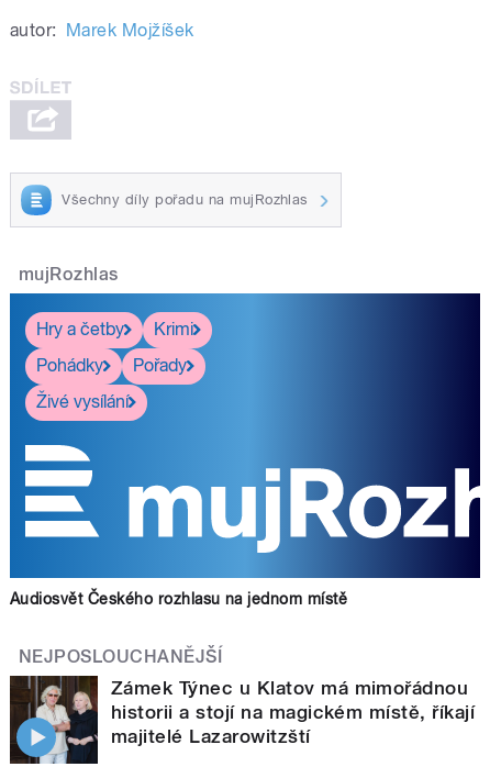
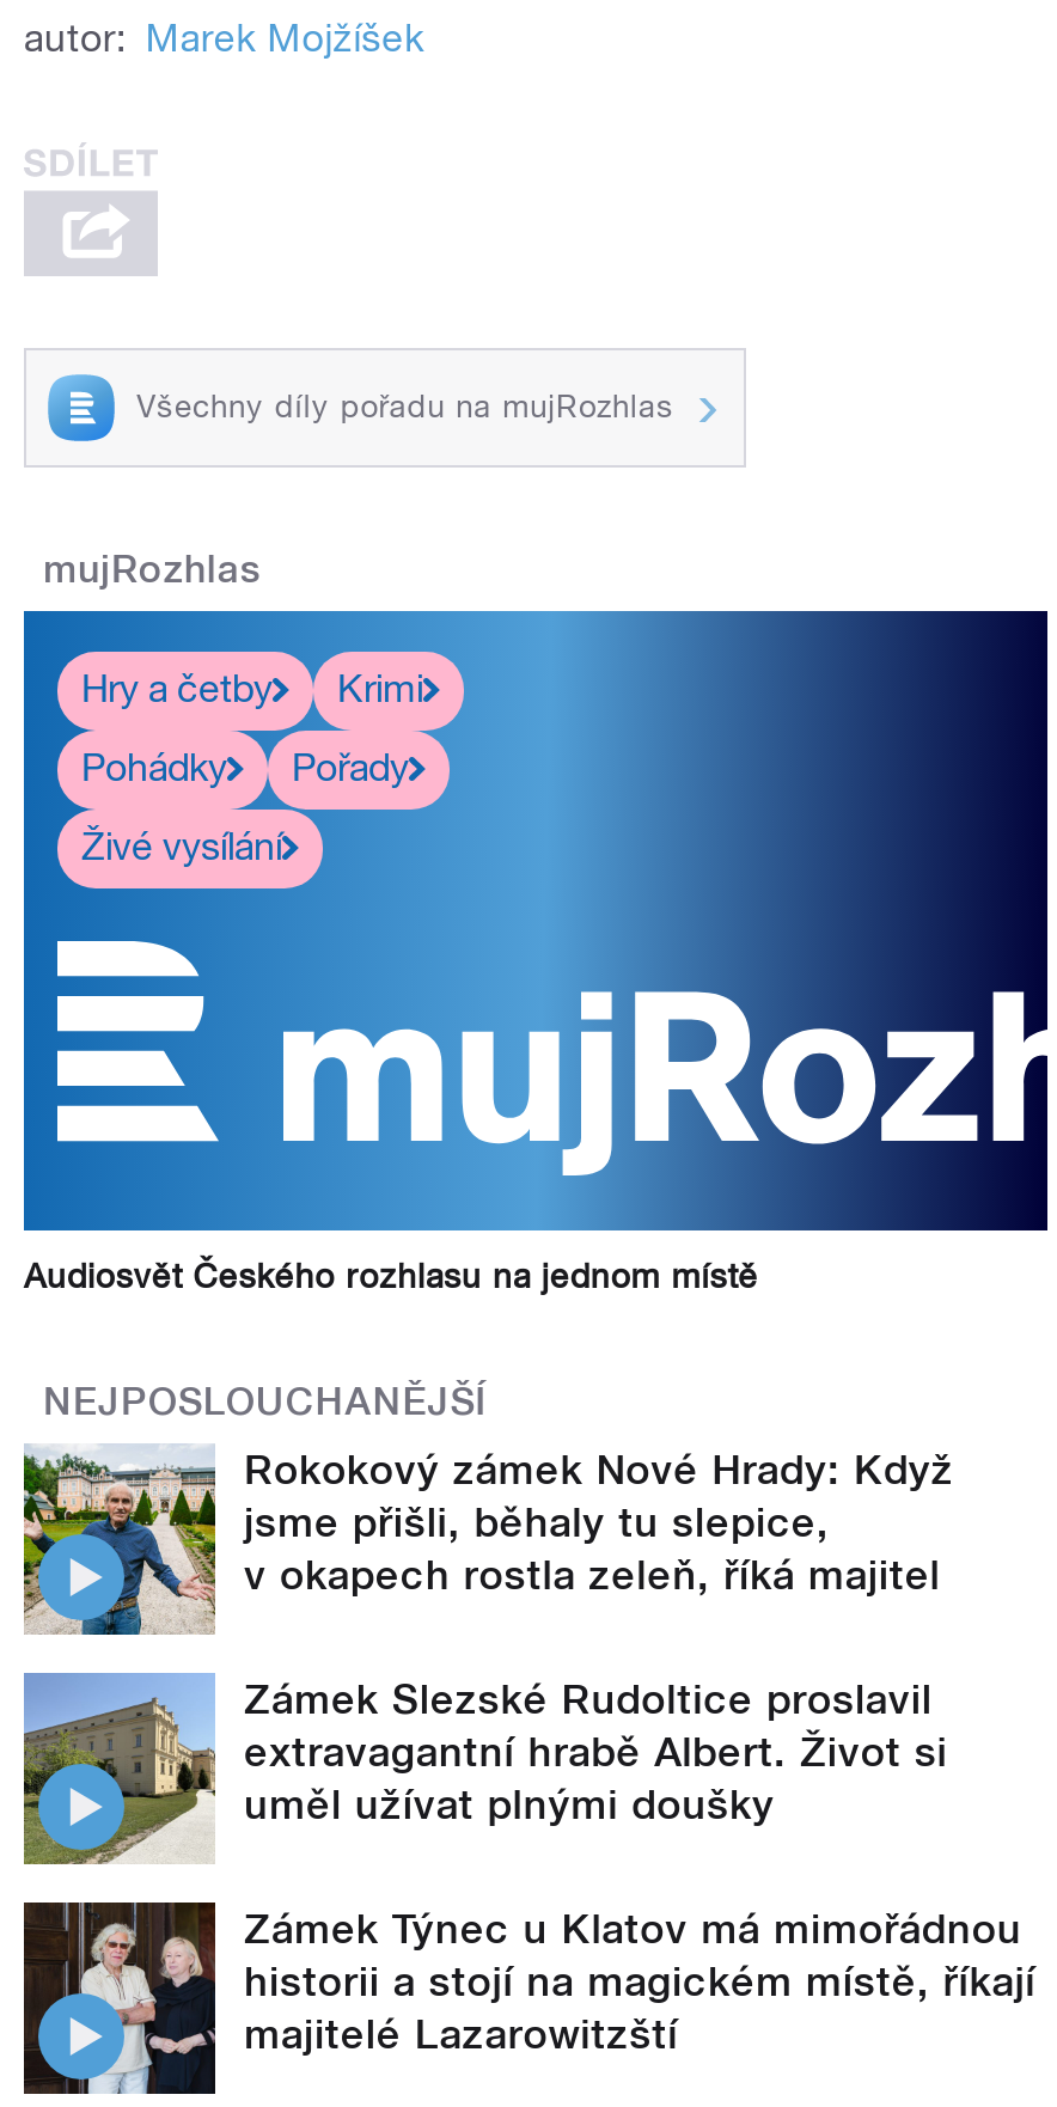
none -> [22,1443,954,1828] [image] | Rokokový zámek Nové Hrady: Když | jsme přišli, běhaly tu slepice, | v okapech rostla zeleň, říká majitel | Zámek Slezské Rudoltice proslavil | extravagantní hrabě Albert. Život si | uměl užívat plnými doušky
none -> [22,1671,210,1867] [image]

